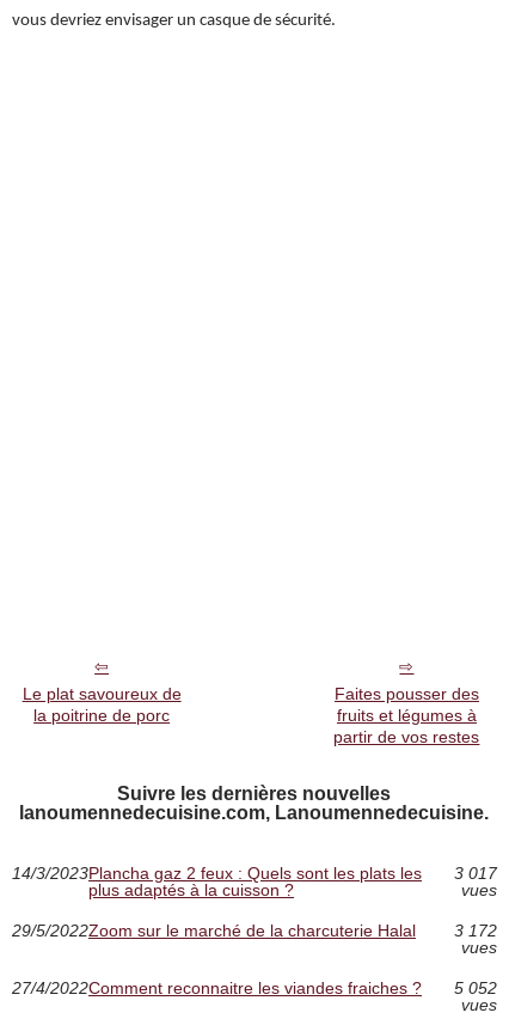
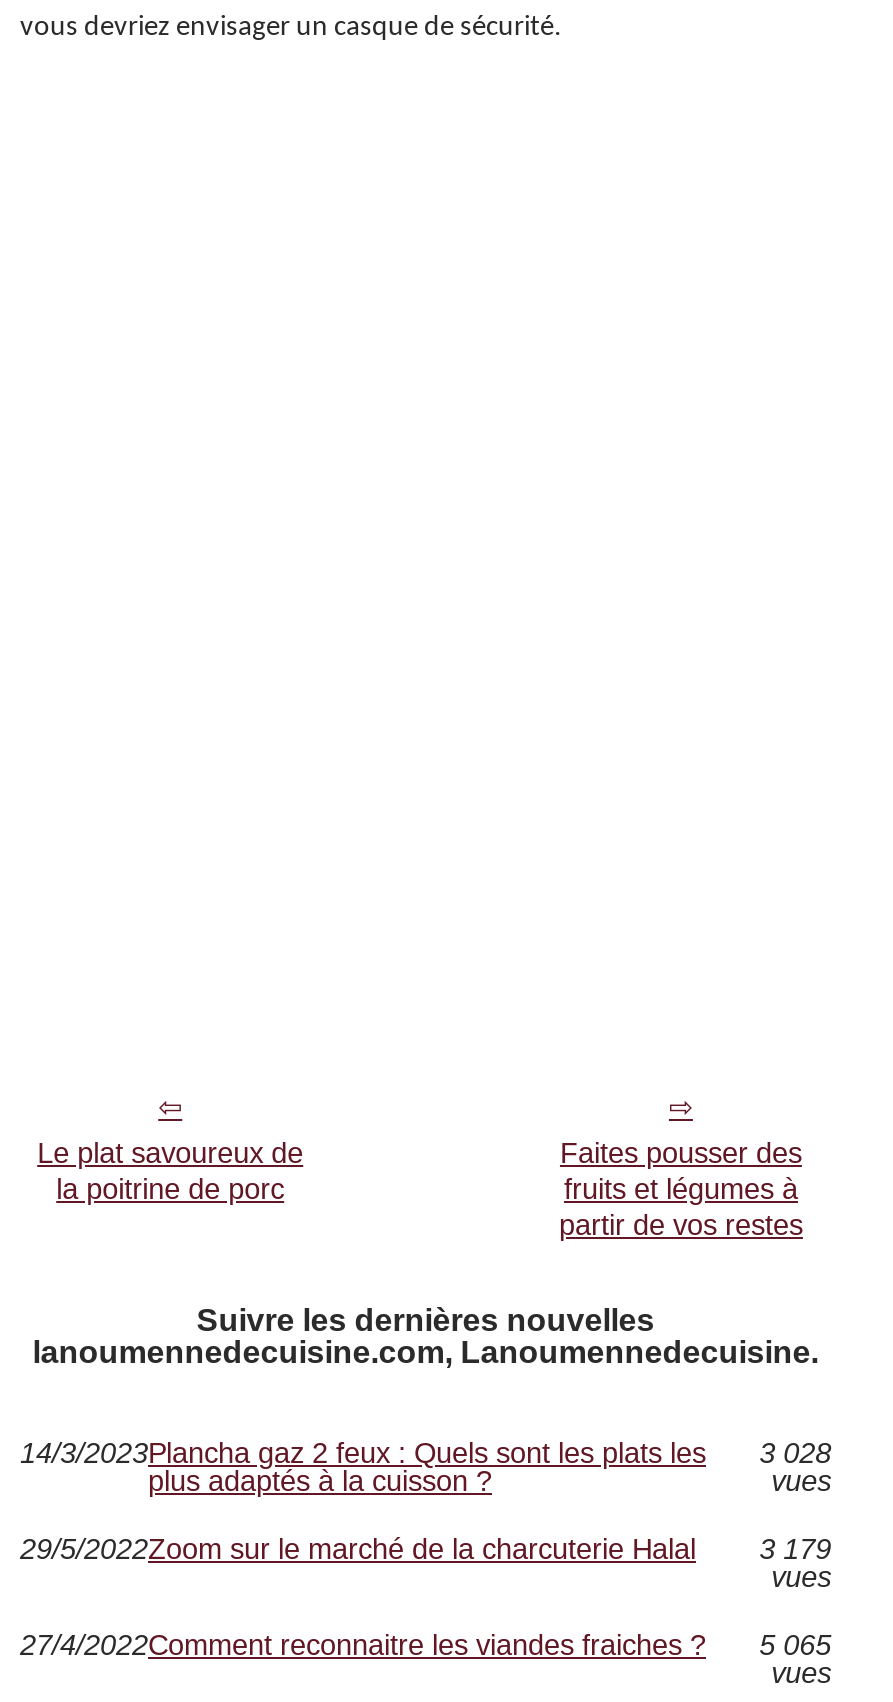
[12,863,497,883] 14/3/2023Plancha gaz 2 feux : Quels sont les plats les 3 017 -> [20,1437,831,1469] 14/3/2023Plancha gaz 2 feux : Quels sont les plats les 3 028
[12,921,497,940] 29/5/2022Zoom sur le marché de la charcuterie Halal 3 172 -> [20,1533,831,1565] 29/5/2022Zoom sur le marché de la charcuterie Halal 3 179
[12,978,497,997] 27/4/2022Comment reconnaitre les viandes fraiches ? 5 052 -> [20,1629,831,1661] 27/4/2022Comment reconnaitre les viandes fraiches ? 5 065

